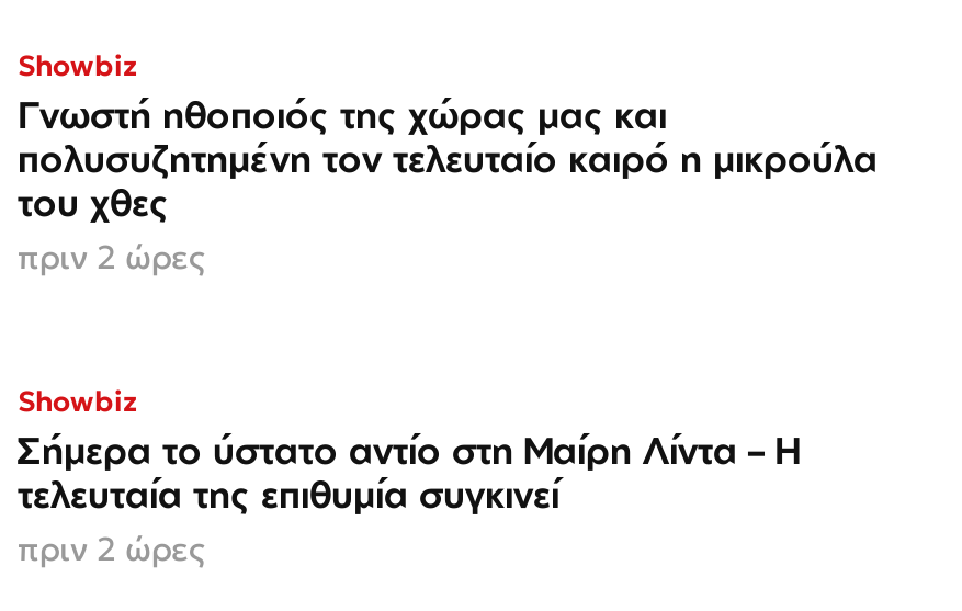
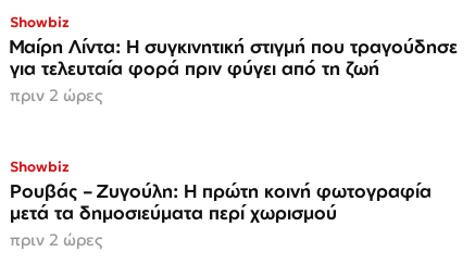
[18,90,878,224] Γνωστή ηθοποιός της χώρας μας και | πολυσυζητημένη τον τελευταίο καιρό η μικρούλα | του χθες -> [10,34,458,79] Μαίρη Λίντα: Η συγκινητική στιγμή που τραγούδησε | για τελευταία φορά πριν φύγει από τη ζωή
[18,426,801,516] Σήμερα το ύστατο αντίο στη Μαίρη Λίντα – Η | τελευταία της επιθυμία συγκινεί -> [10,179,432,223] Ρουβάς – Ζυγούλη: Η πρώτη κοινή φωτογραφία | μετά τα δημοσιεύματα περί χωρισμού

